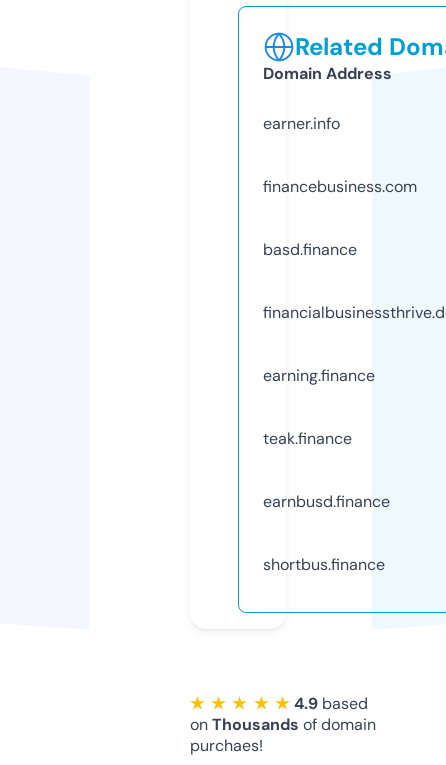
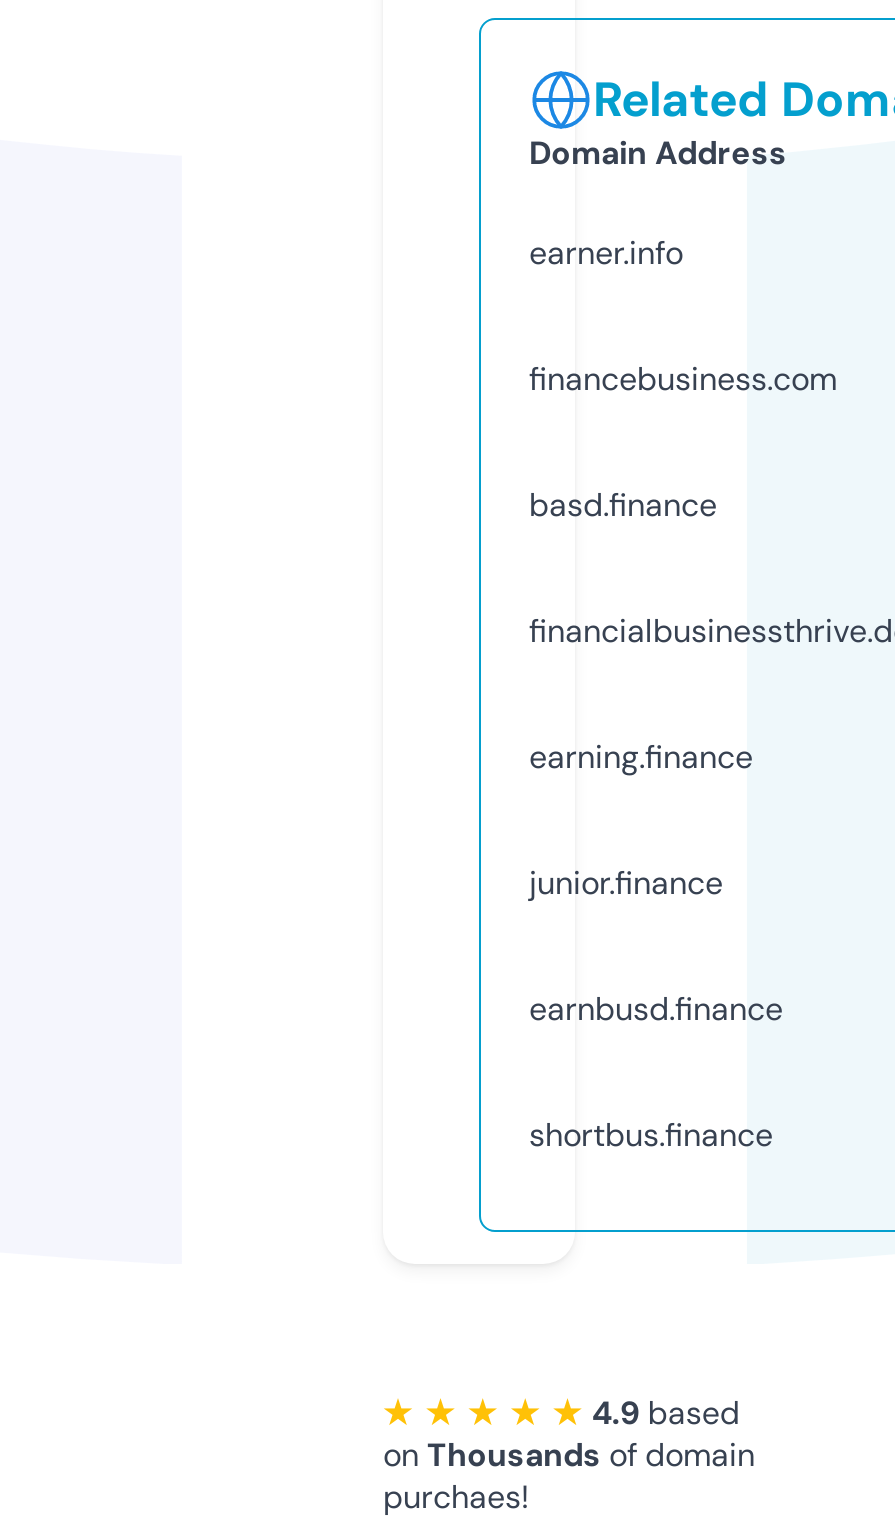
[263,428,352,449] teak.finance -> [529,861,723,903] junior.finance

